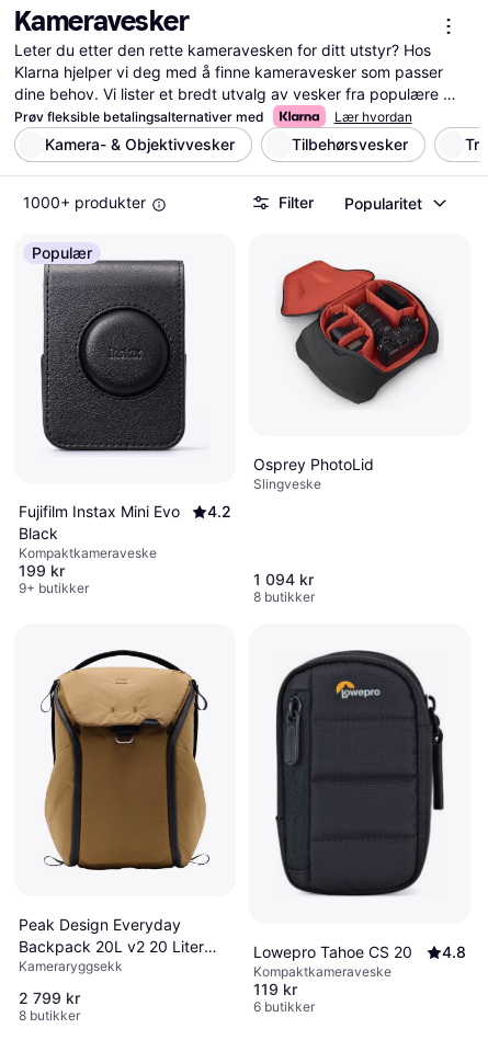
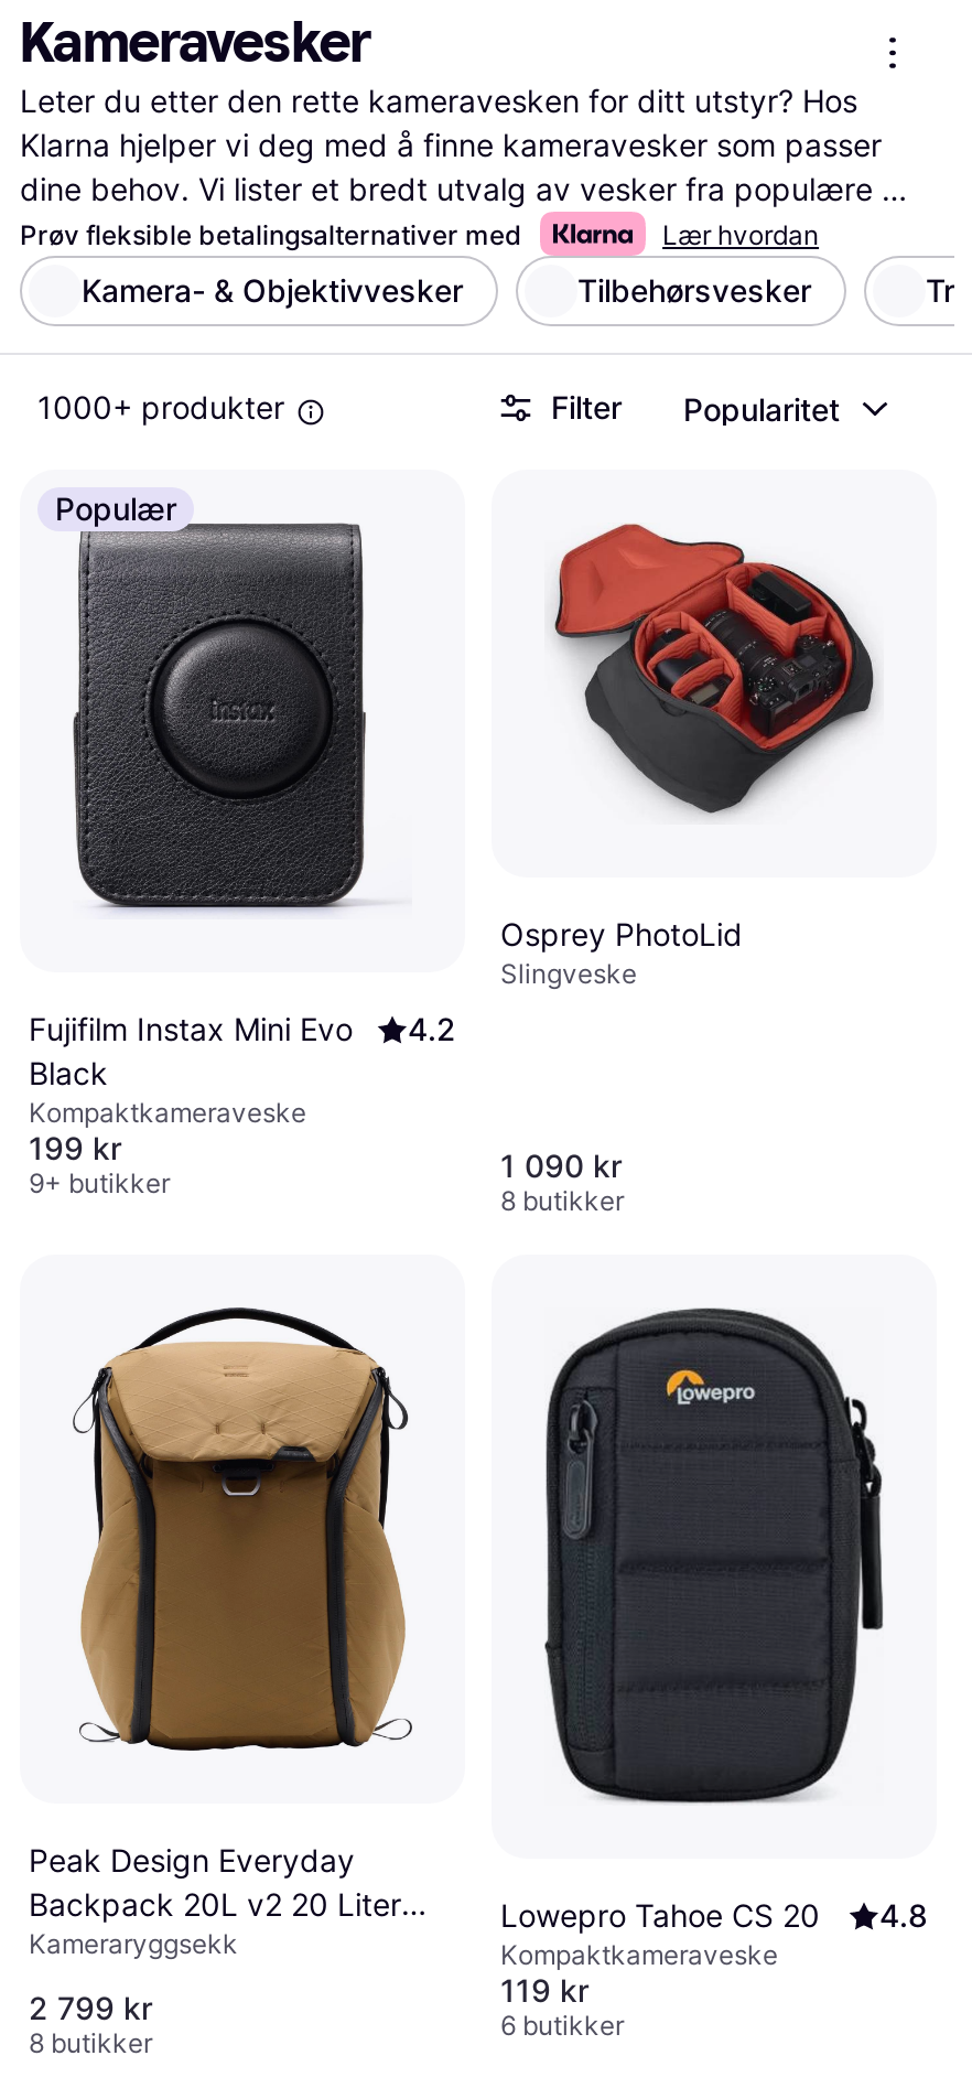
[253,570,314,588] 1 094 kr -> [500,1146,622,1184] 1 090 kr

